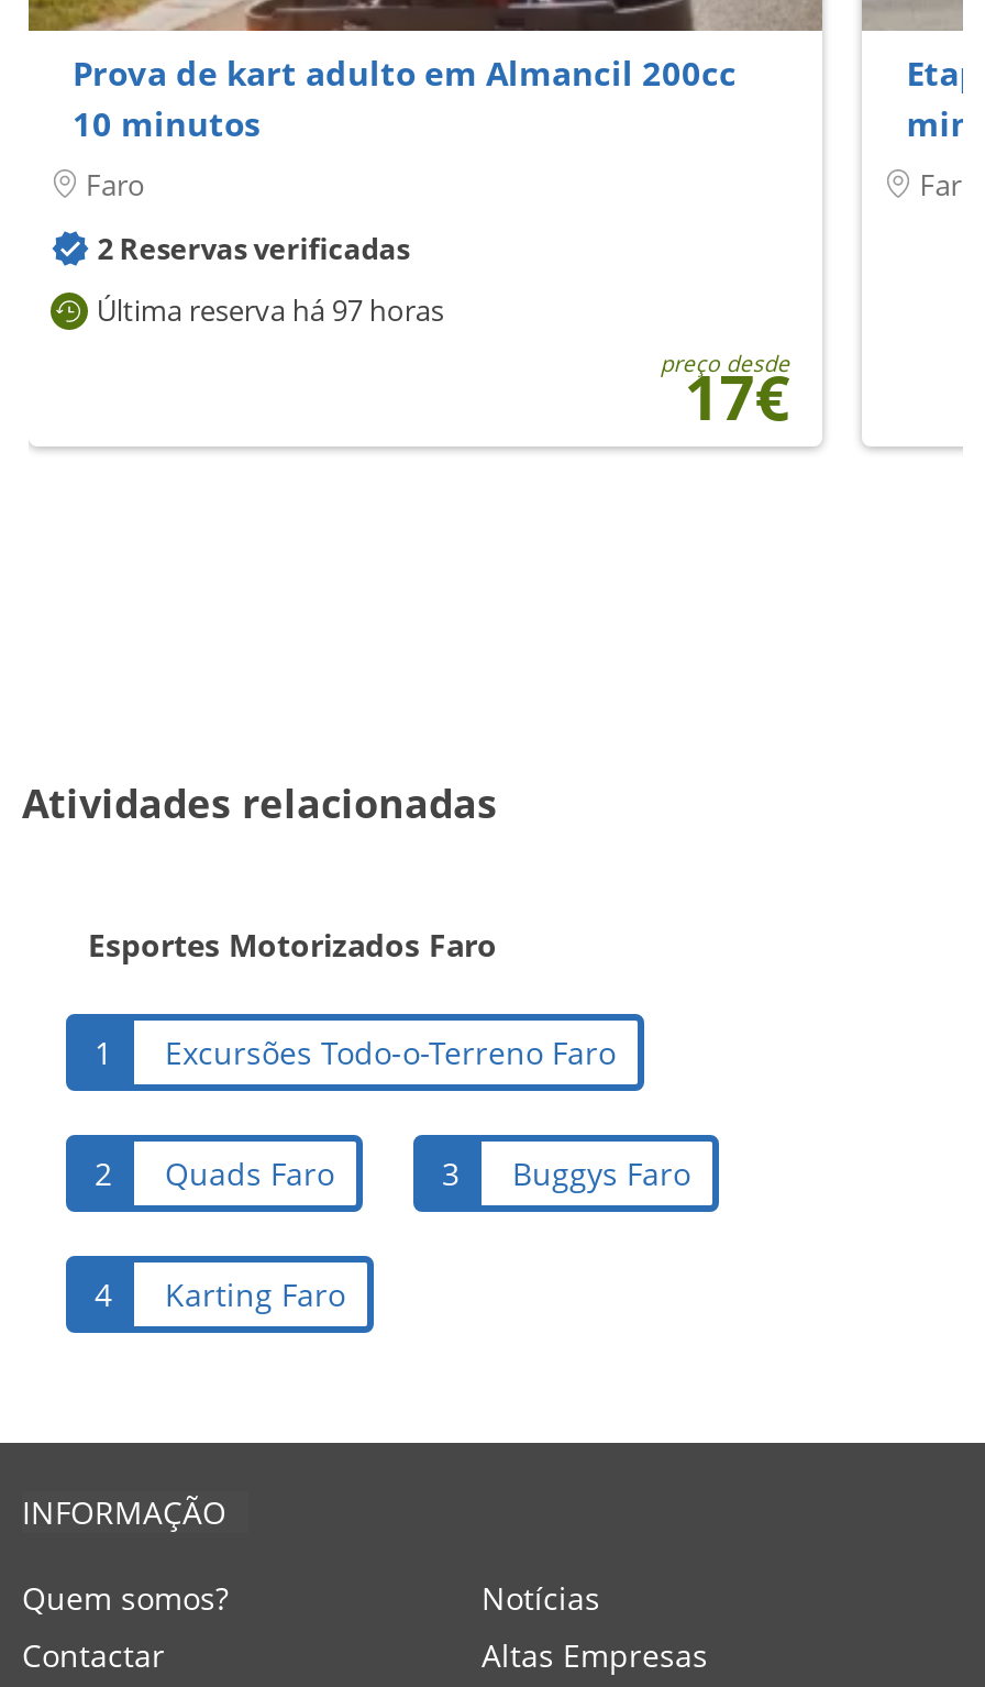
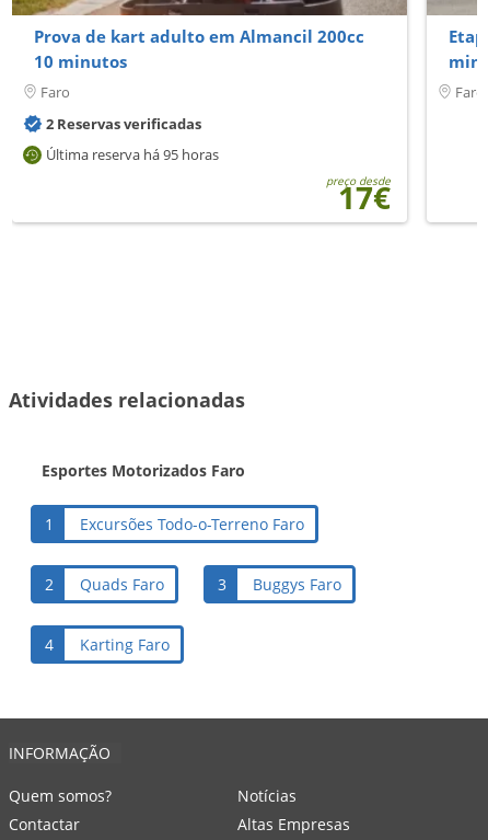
[97,290,444,330] Última reserva há 97 horas -> [46,144,219,164] Última reserva há 95 horas

